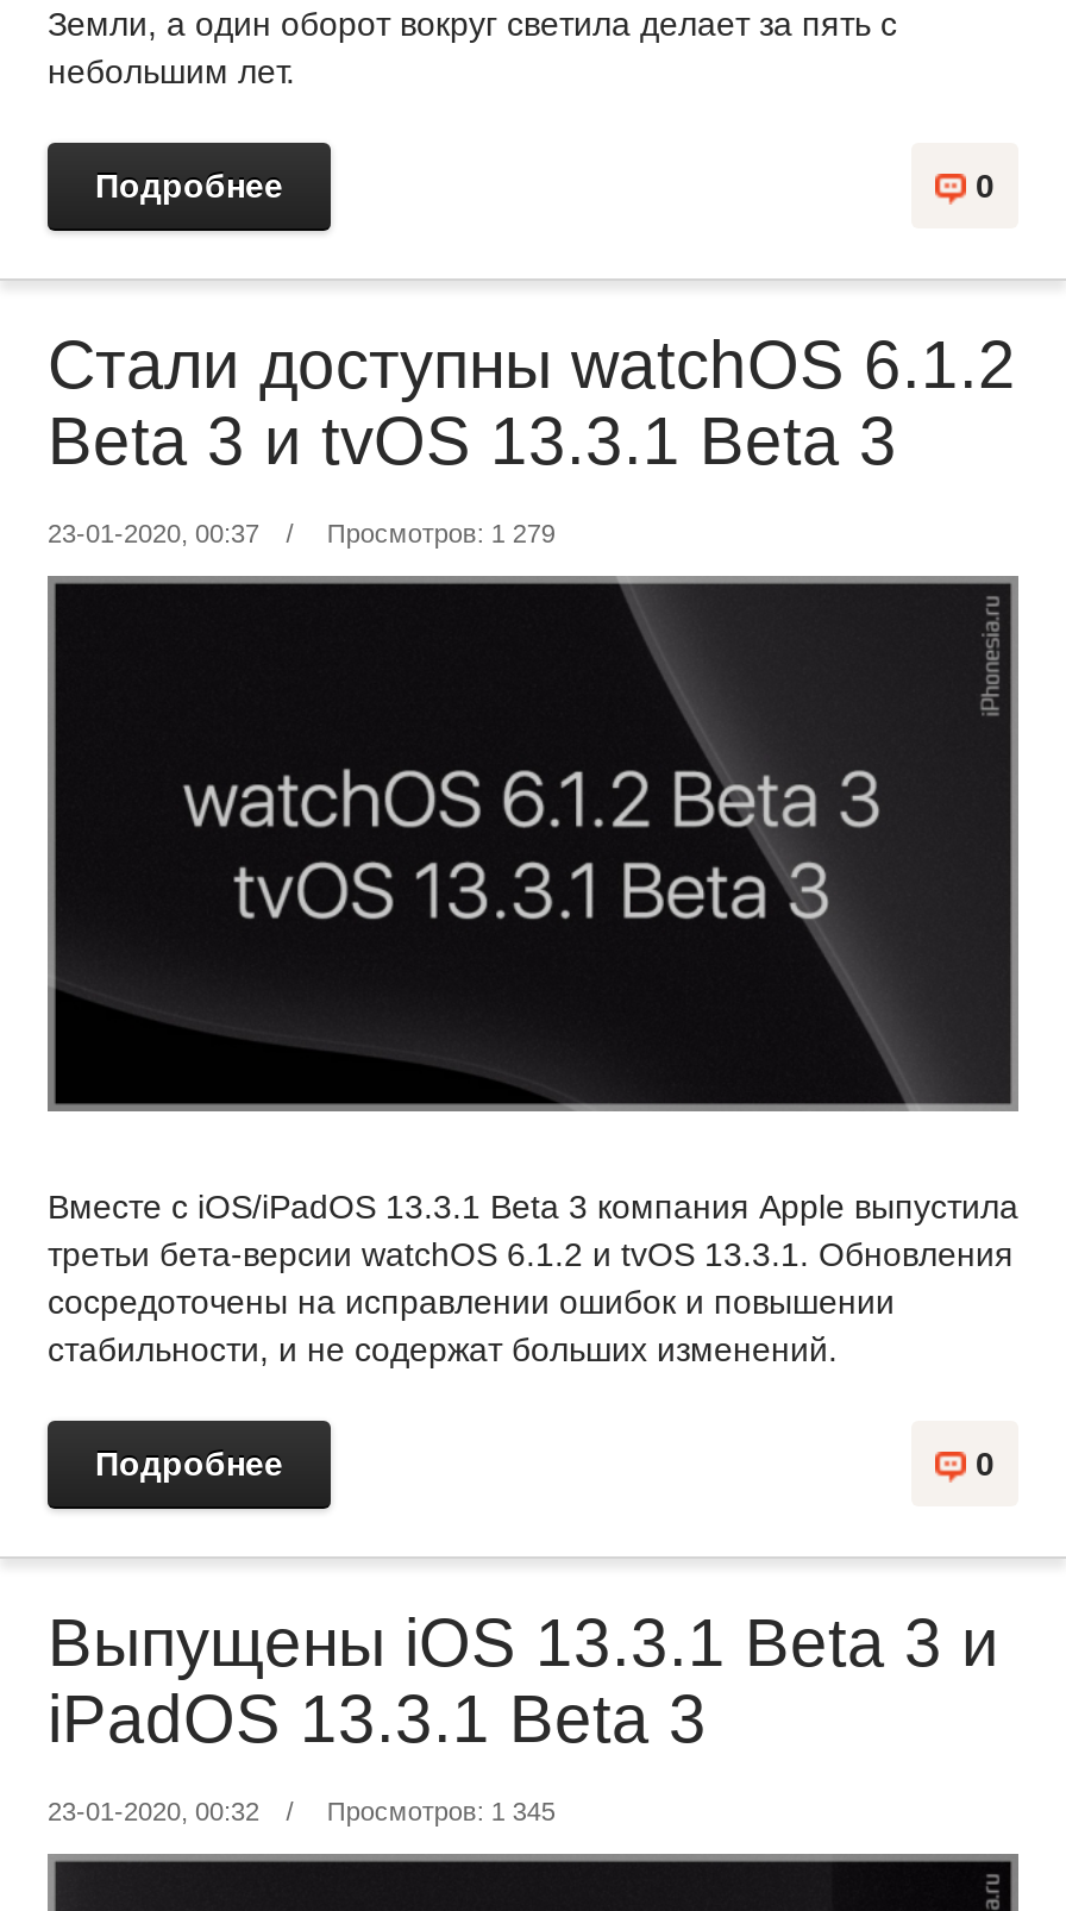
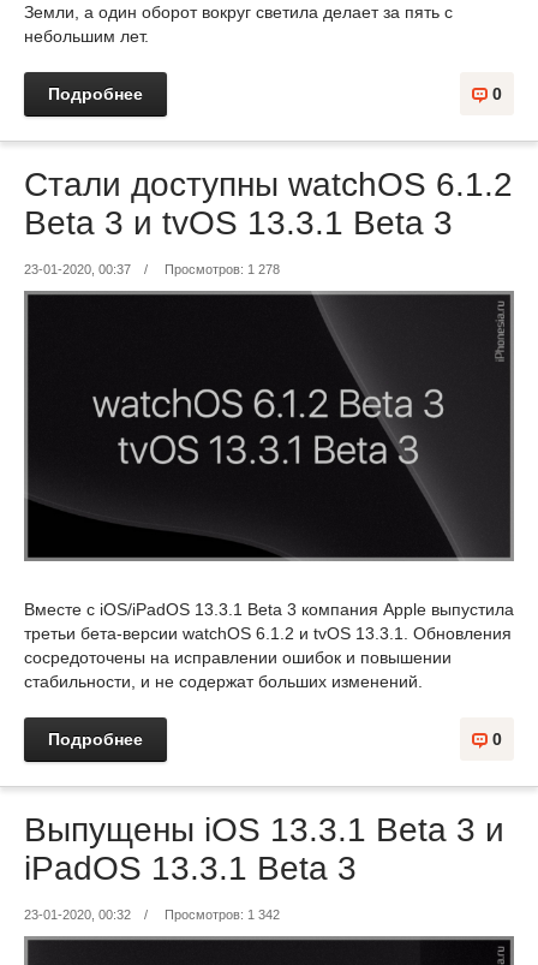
[327,520,555,548] Просмотров: 1 279 -> [165,262,280,277] Просмотров: 1 278
[327,1797,555,1826] Просмотров: 1 345 -> [165,908,280,922] Просмотров: 1 342

